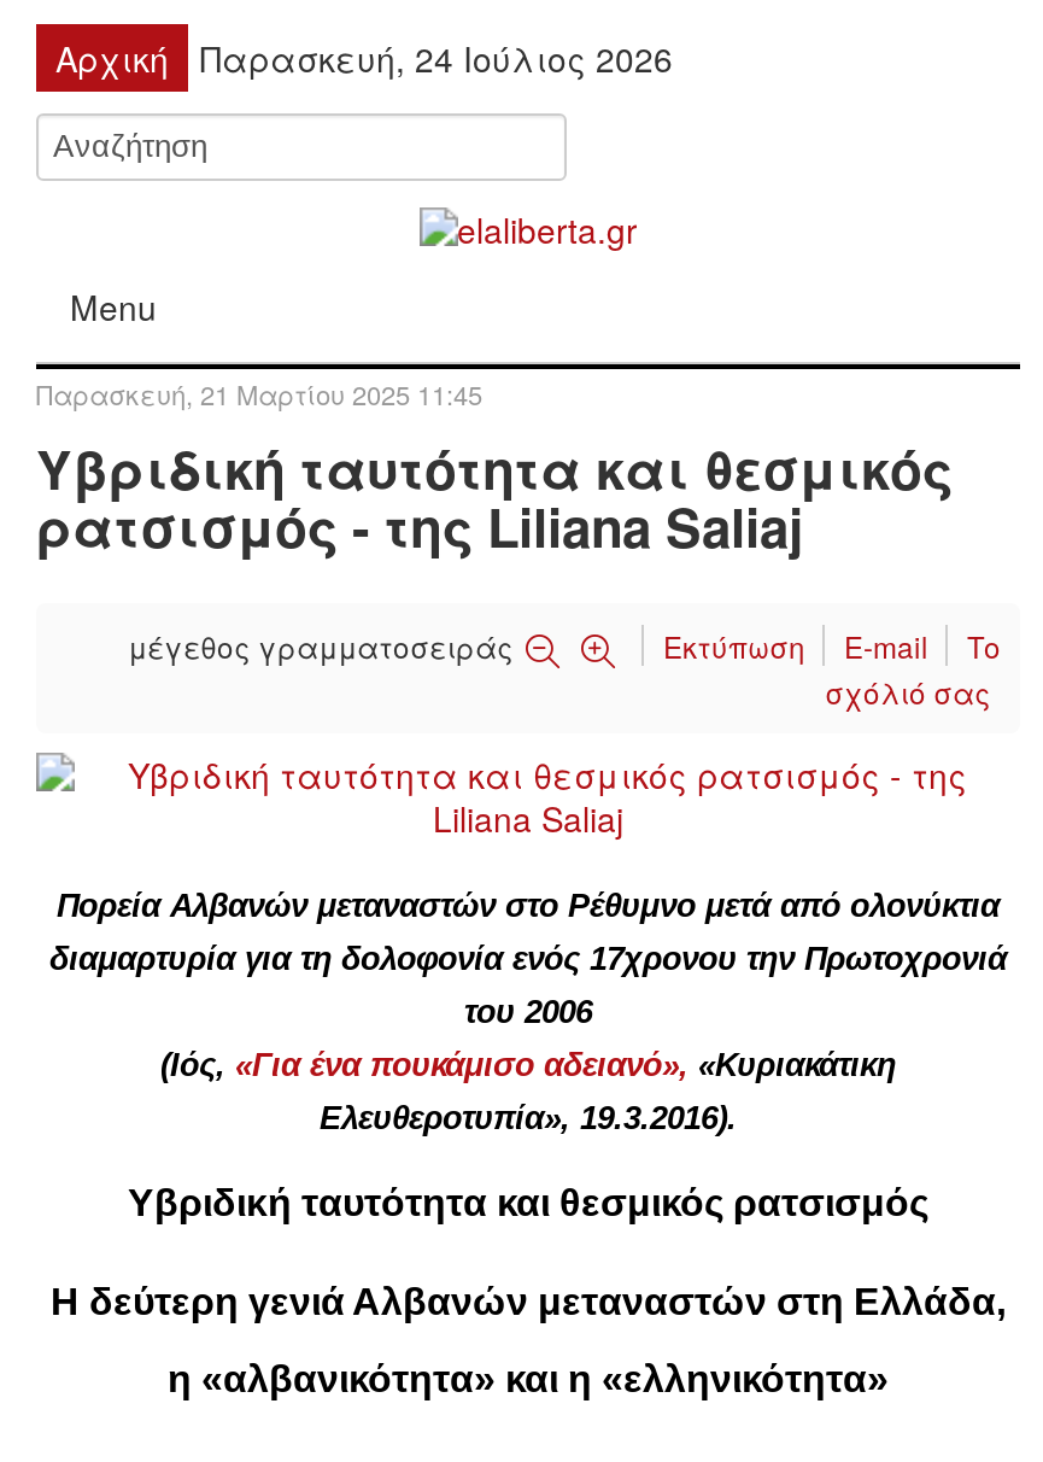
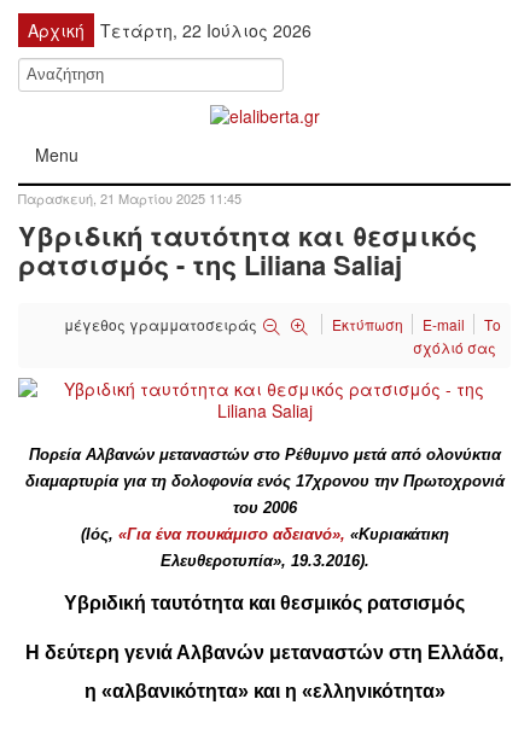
[200,34,673,82] Παρασκευή, 24 Ιούλιος 2026 -> [100,18,311,42] Τετάρτη, 22 Ιούλιος 2026

